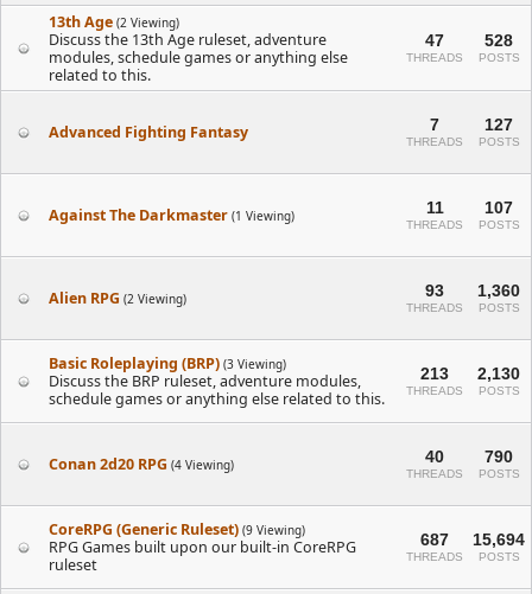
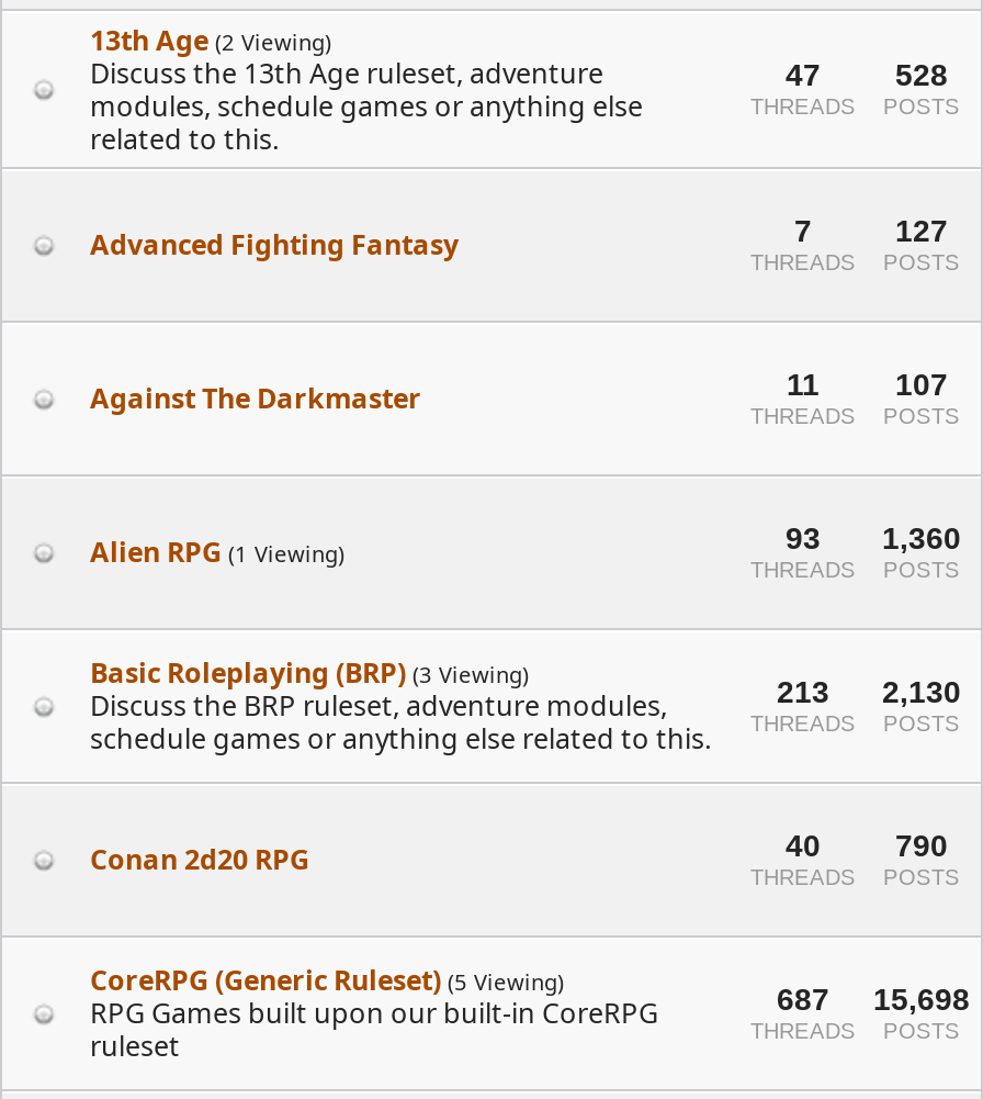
[49,205,294,225] Against The Darkmaster (1 Viewing) -> [90,380,421,417] Against The Darkmaster
[49,288,186,308] Alien RPG (2 Viewing) -> [90,534,344,571] Alien RPG (1 Viewing)
[49,454,234,474] Conan 2d20 RPG (4 Viewing) -> [90,841,309,879] Conan 2d20 RPG
[49,519,305,540] CoreRPG (Generic Ruleset) (9 Viewing) -> [90,962,564,999] CoreRPG (Generic Ruleset) (5 Viewing)
[420,530,525,549] 687 15,694 -> [777,982,970,1017] 687 15,698

